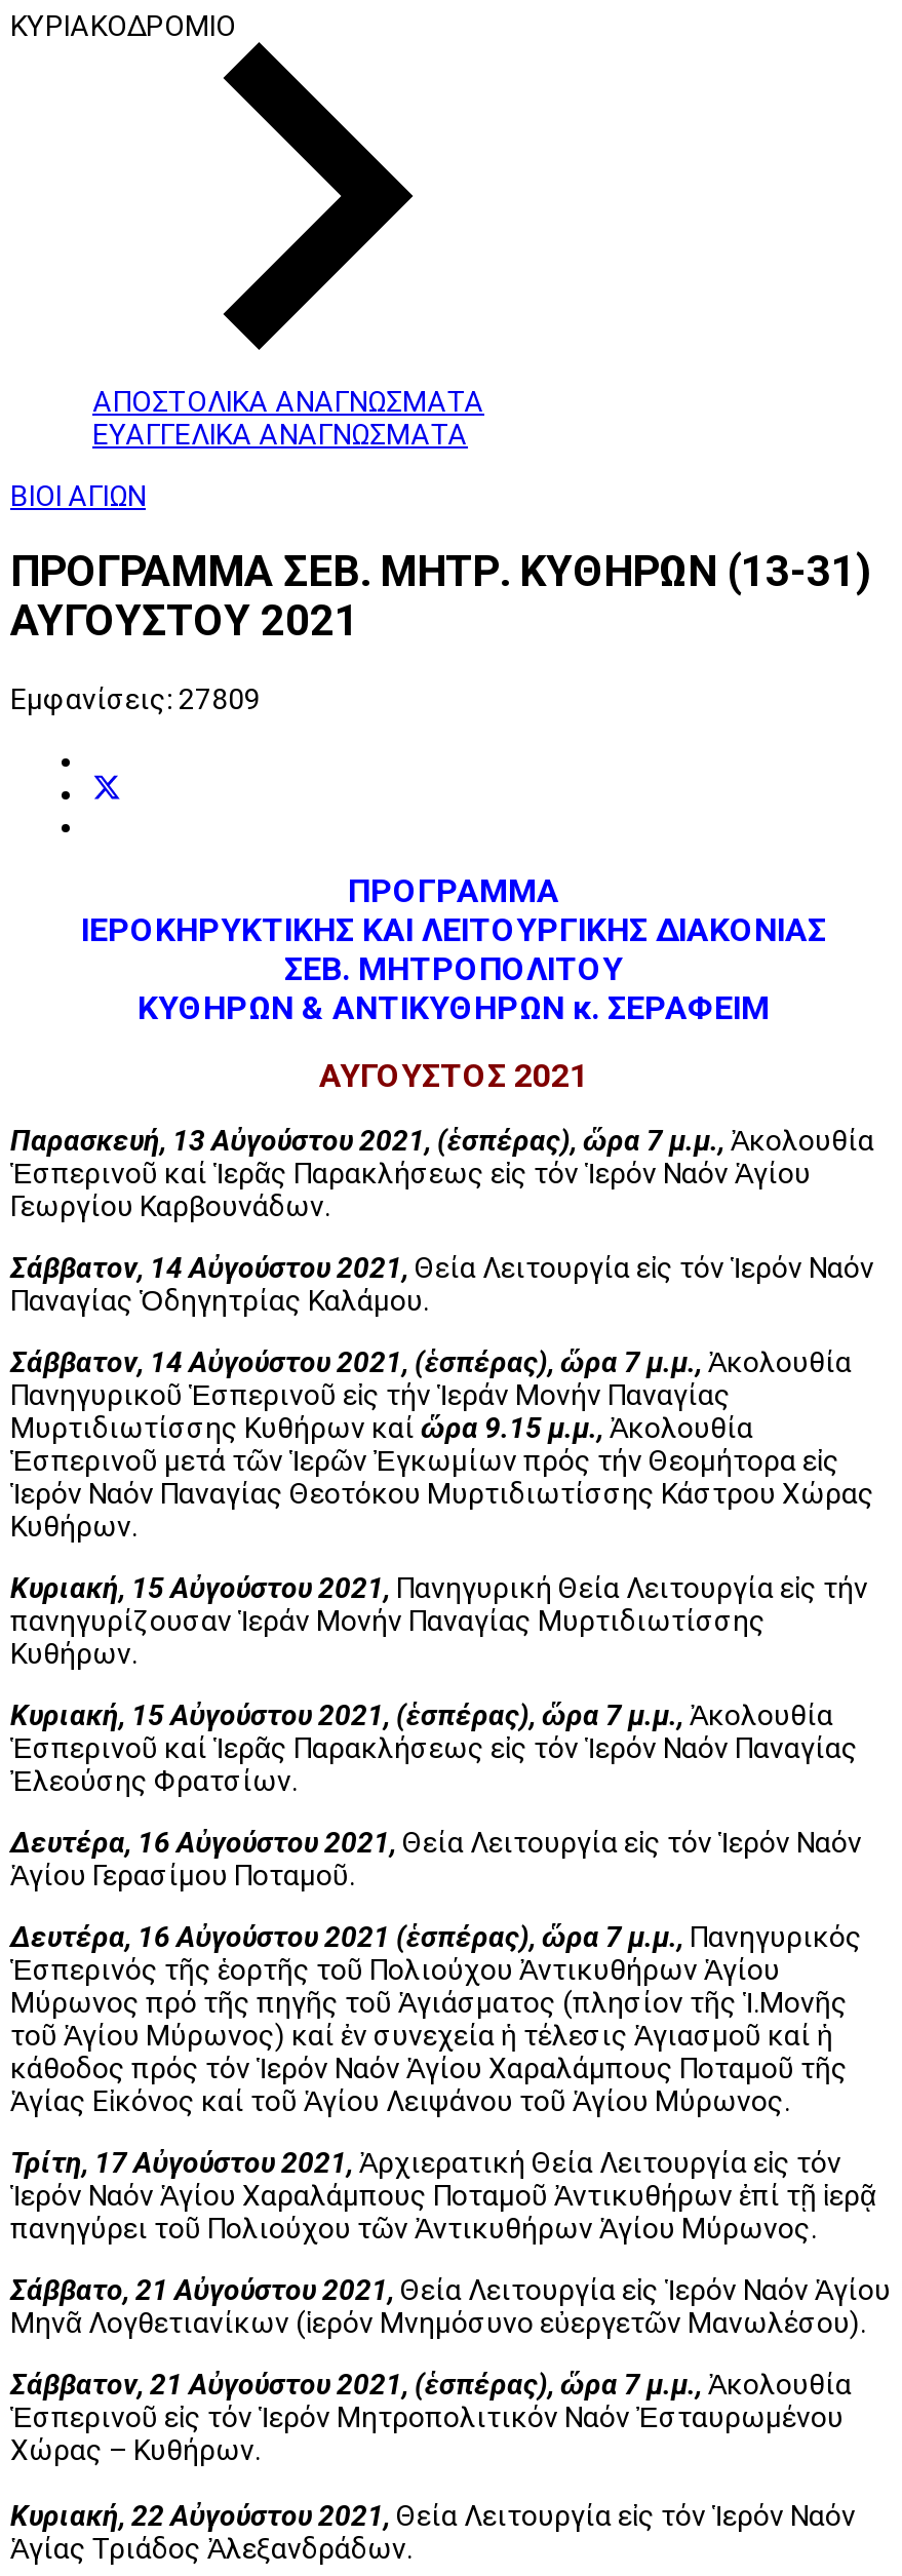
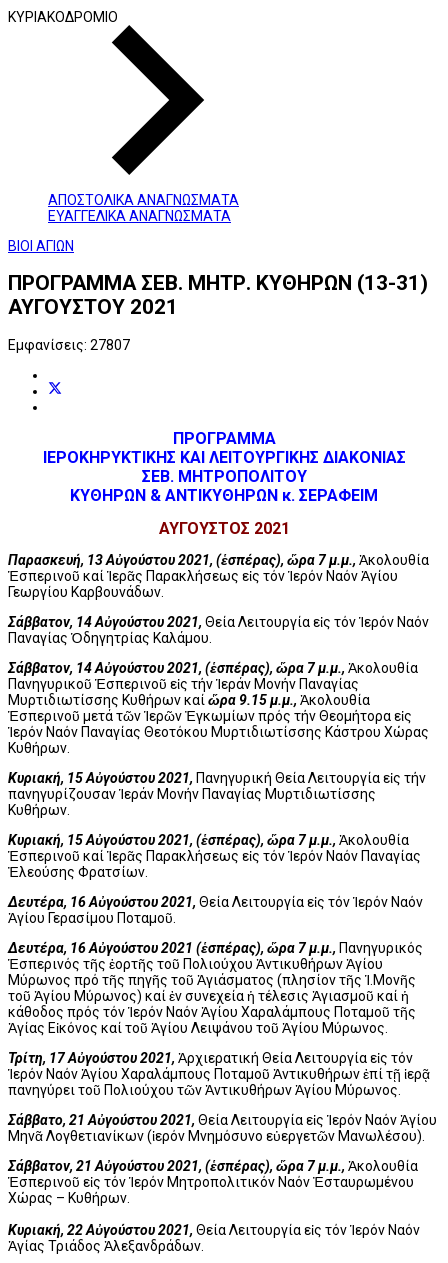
[10,682,261,715] Εμφανίσεις: 27809 -> [8,337,130,353] Εμφανίσεις: 27807

